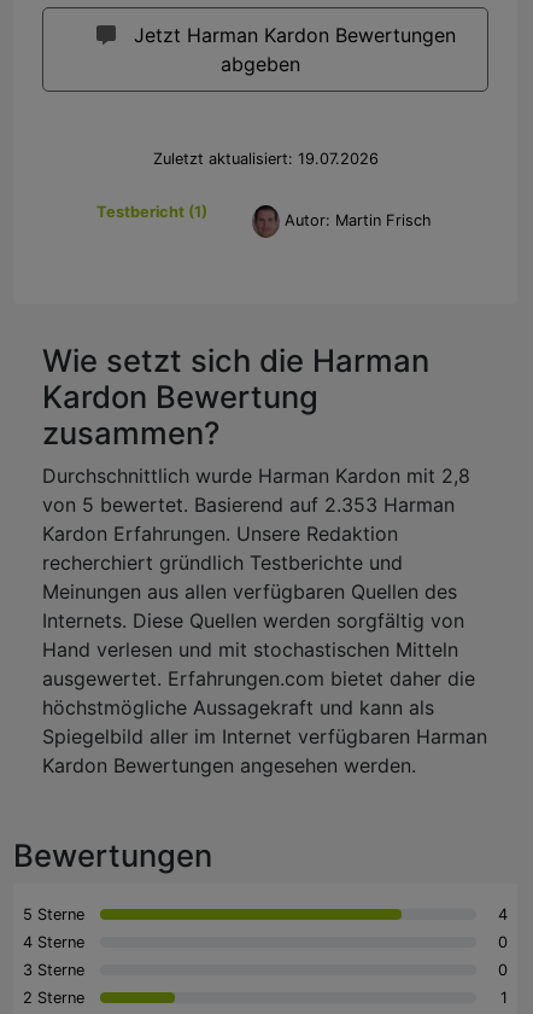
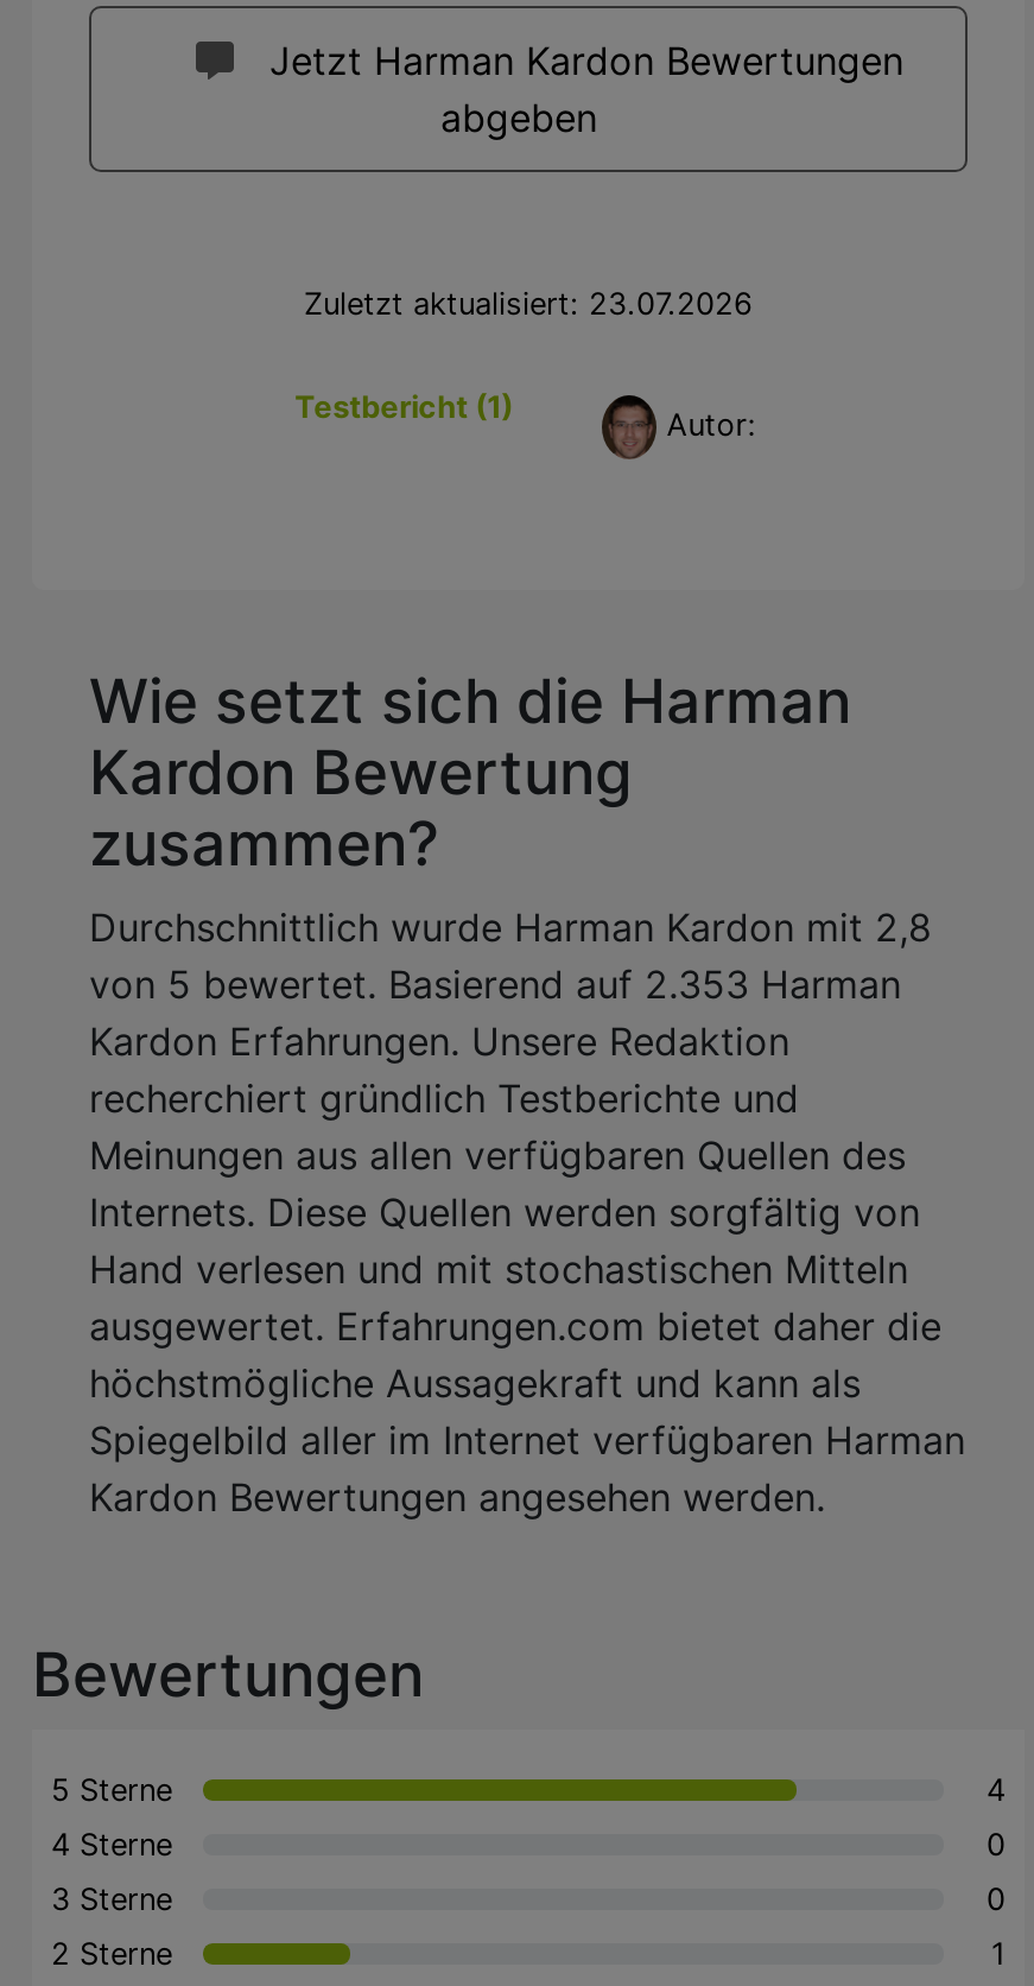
[153,150,378,168] Zuletzt aktualisiert: 19.07.2026 -> [304,286,753,322] Zuletzt aktualisiert: 23.07.2026
[280,211,432,229] Autor: Martin Frisch -> [657,407,757,443] Autor:

